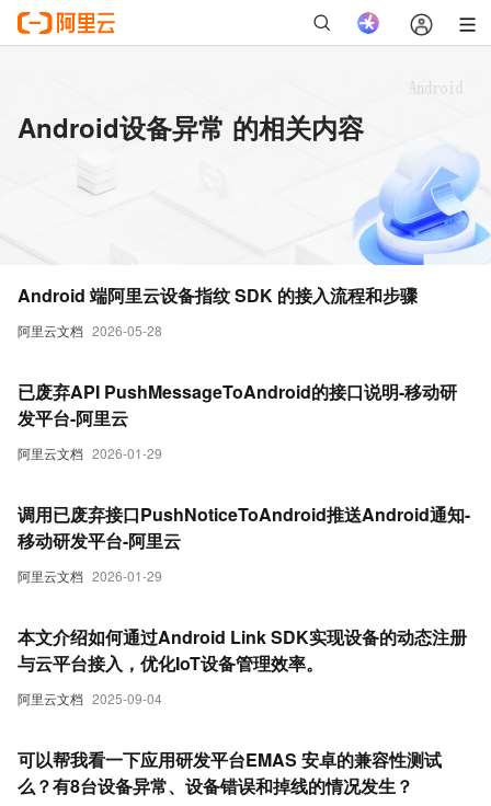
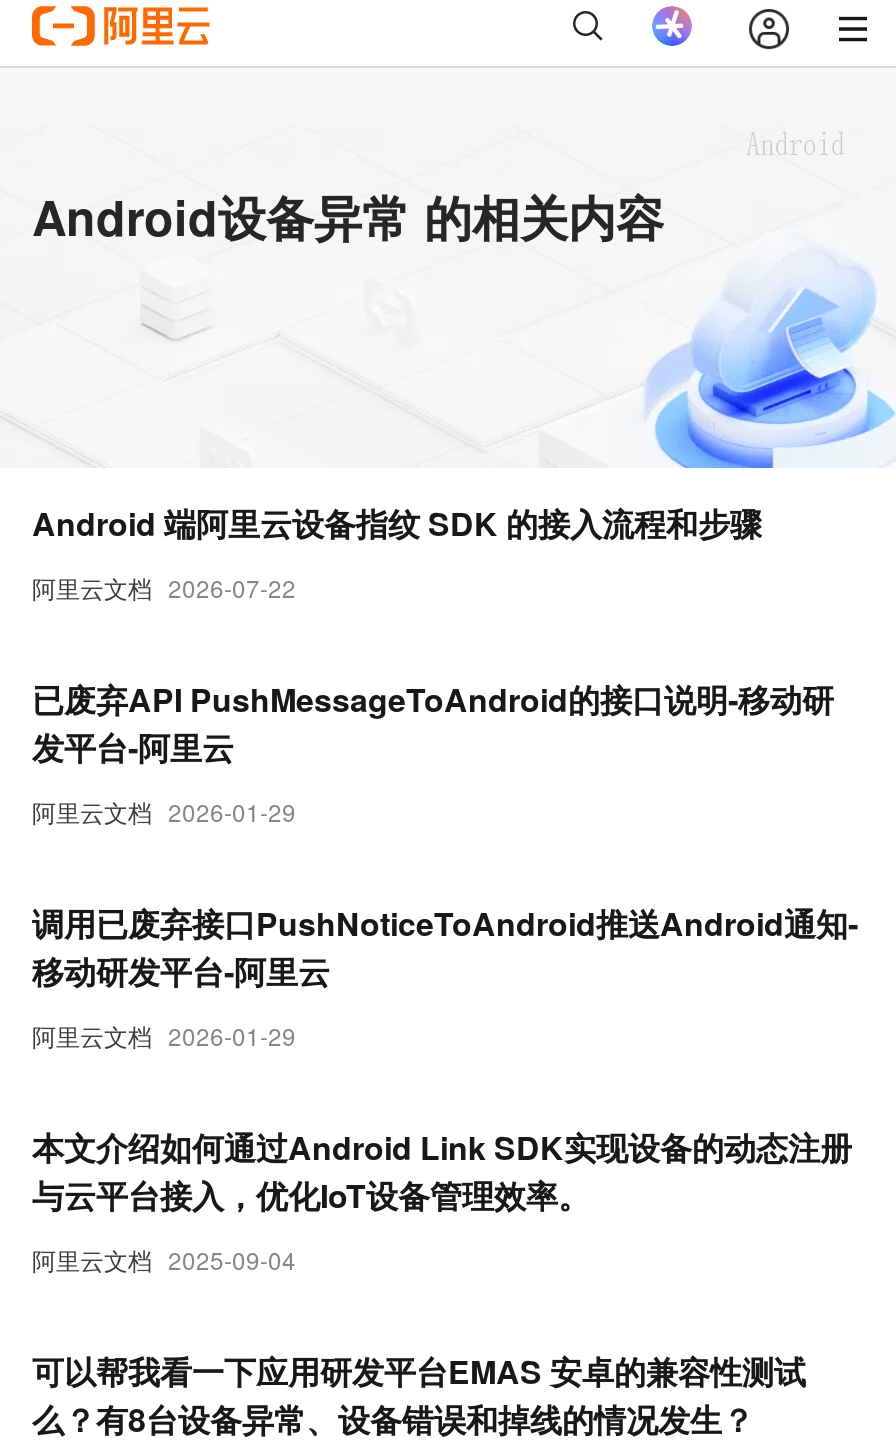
[18,321,162,339] 阿里云文档 2026-05-28 -> [32,570,296,604] 阿里云文档 2026-07-22

